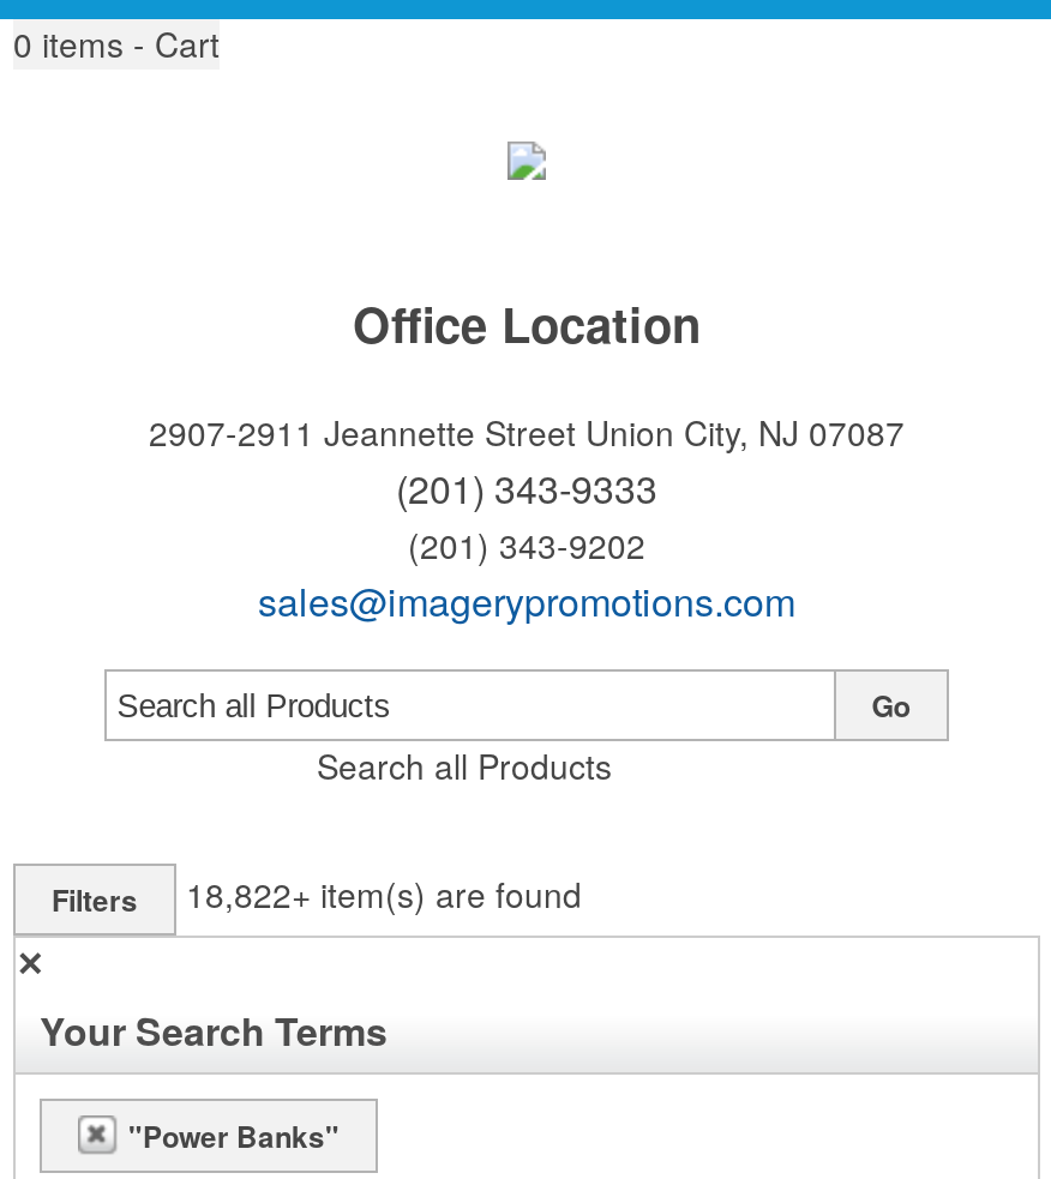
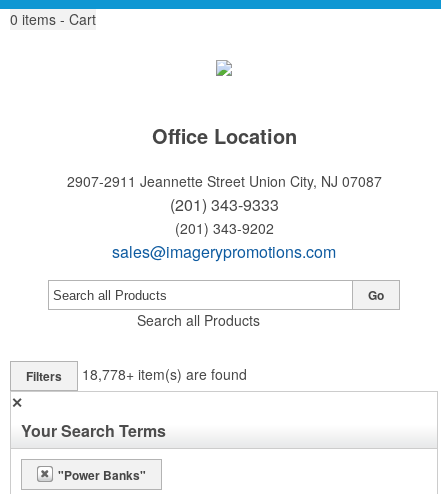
[186,870,582,918] 18,822+ item(s) are found -> [82,364,247,384] 18,778+ item(s) are found

